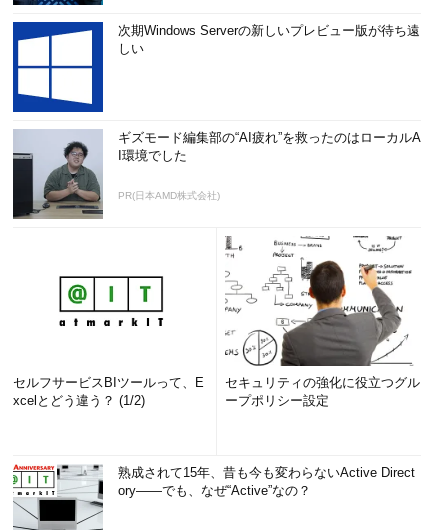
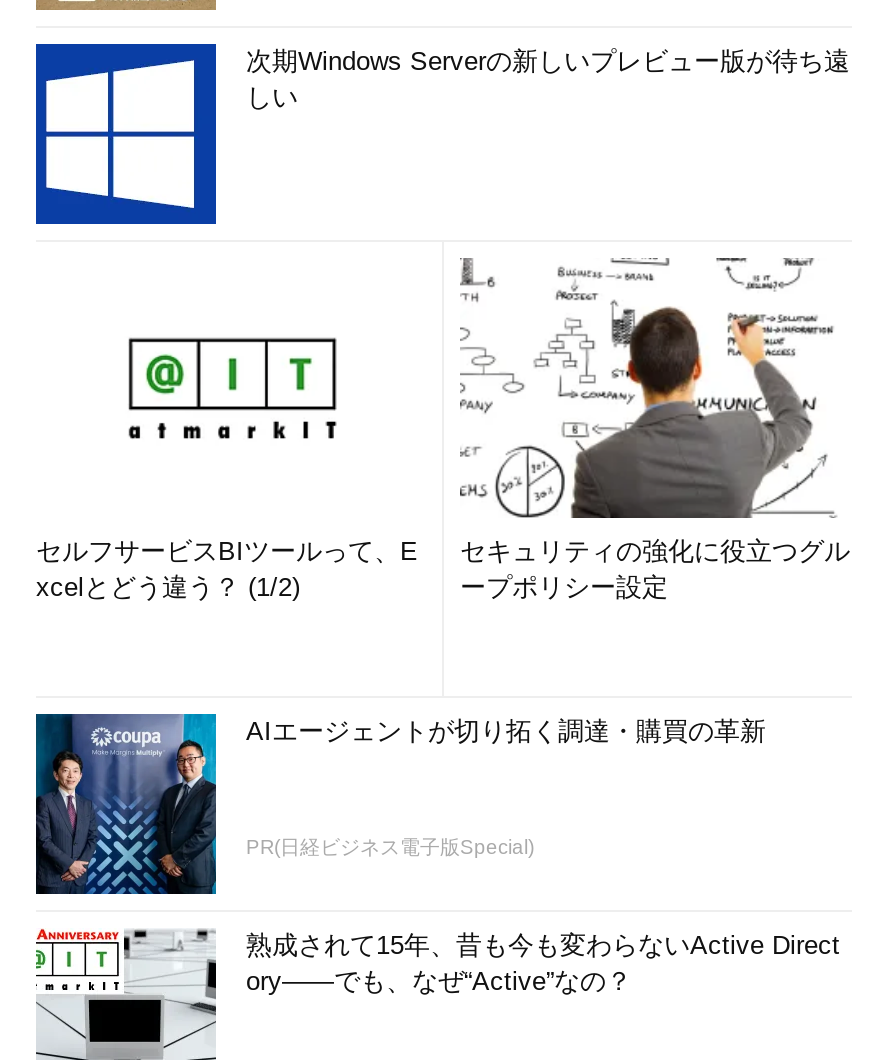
[12,129,421,220] [image] | ギズモード編集部の“AI疲れ”を救ったのはローカルA | I環境でした | PR(日本AMD株式会社) -> none
moved [13,259,420,408] -> [36,304,850,602]: [image] | セルフサービスBIツールって、E | xcelとどう違う？ (1/2) | セキュリティの強化に役立つグル | ープポリシー設定
none -> [34,712,766,896] [image] | AIエージェントが切り拓く調達・購買の革新
none -> [246,836,534,858] PR(日経ビジネス電子版Special)

